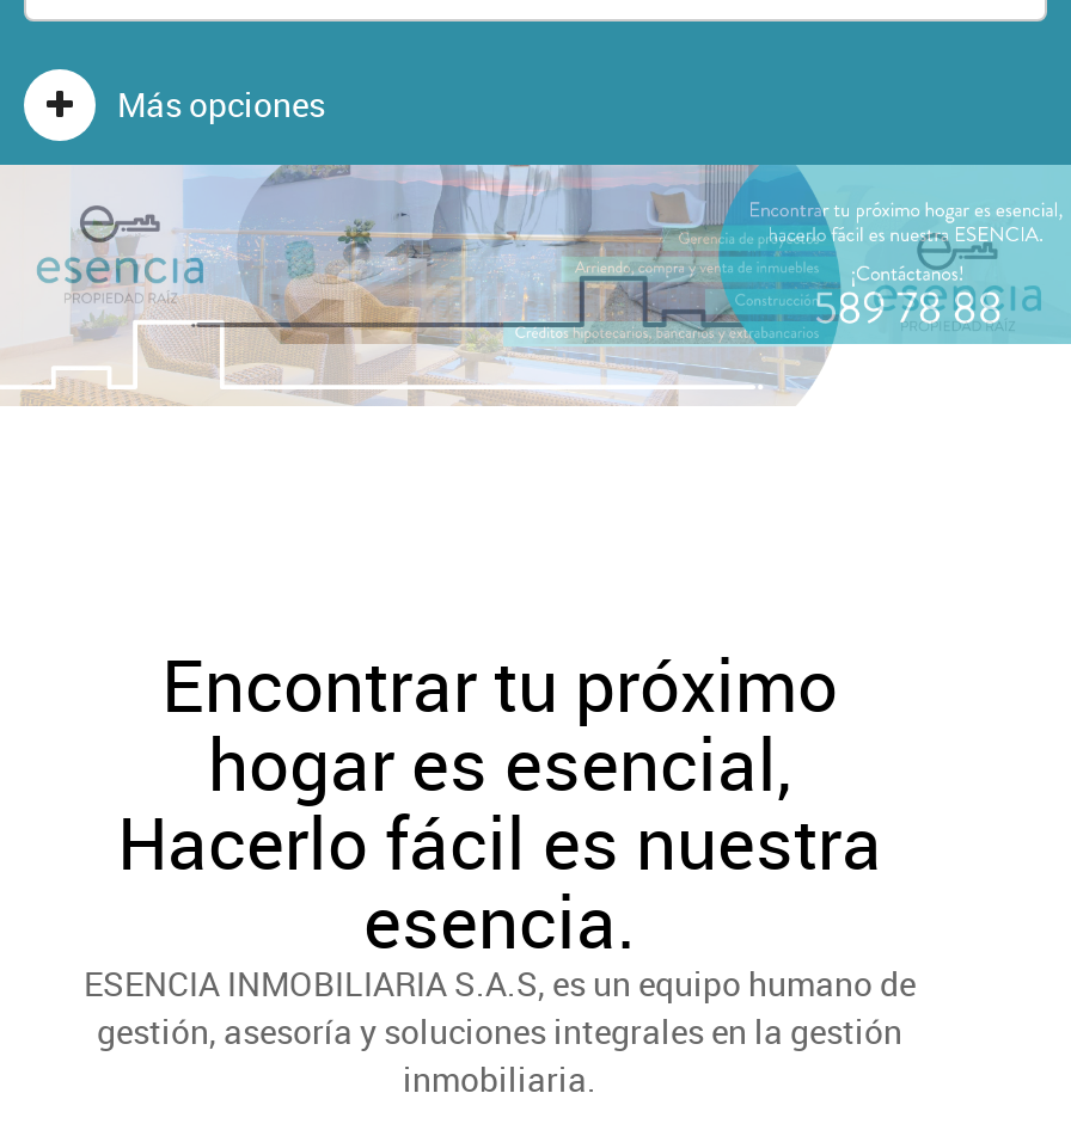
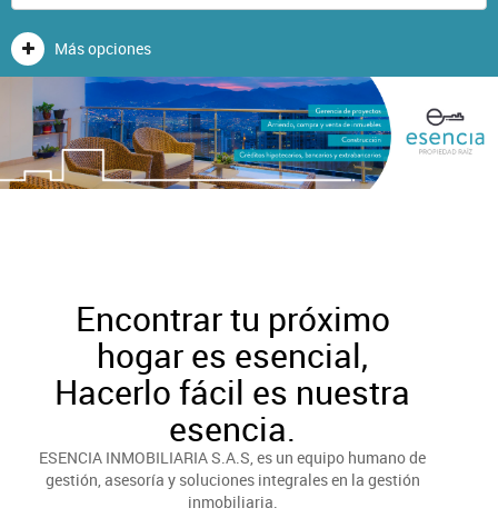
[7,162,1064,406] [image] -> [3,77,495,189] [image]

